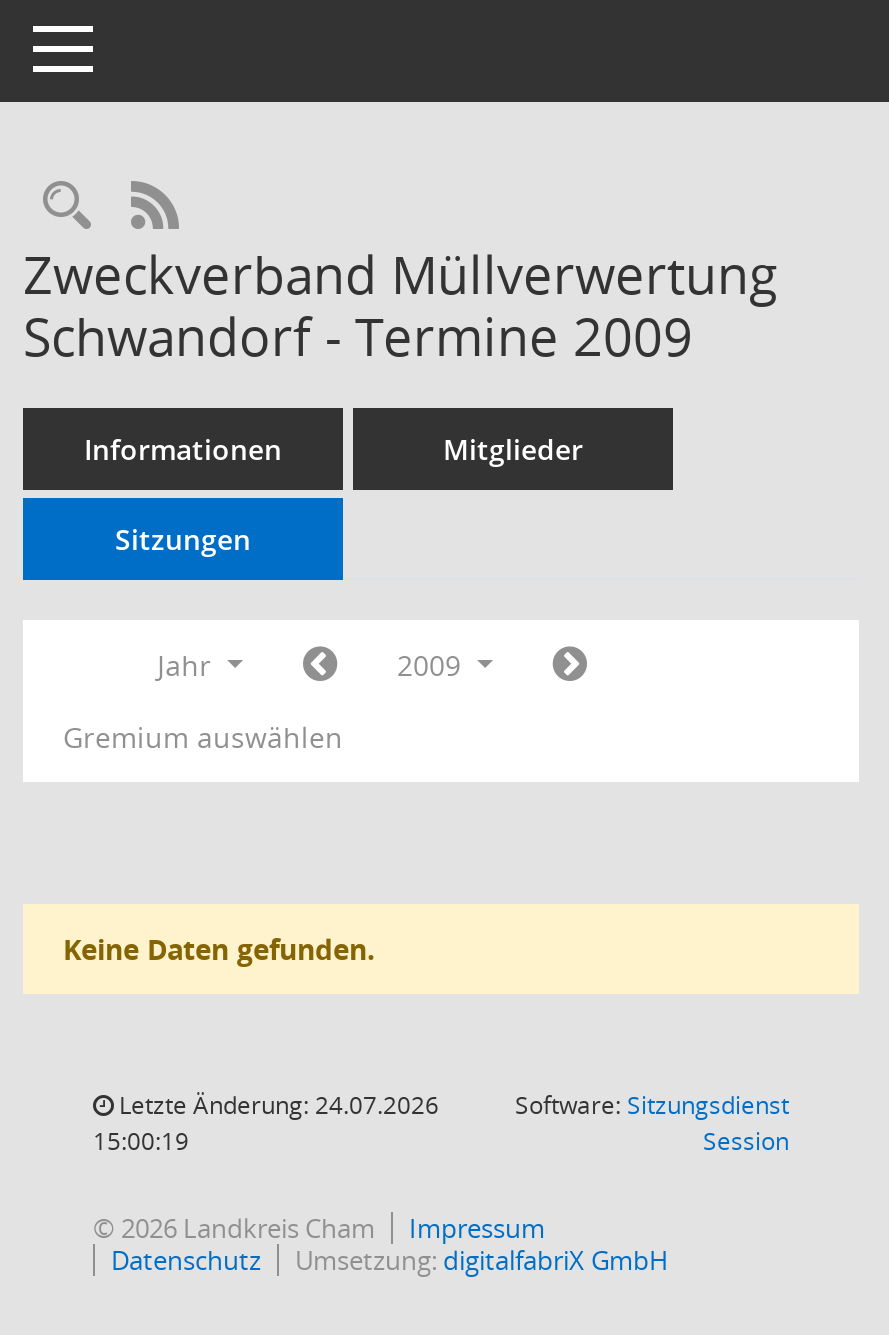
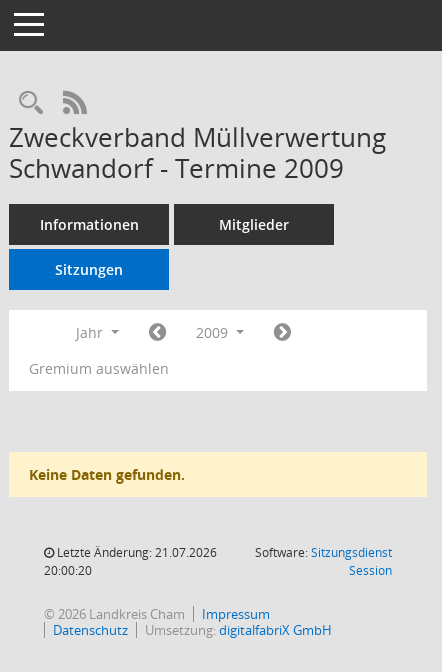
[113,1088,439,1122] Letzte Änderung: 24.07.2026 -> [54,544,217,561] Letzte Änderung: 21.07.2026
[93,1124,189,1158] 15:00:19 -> [44,562,92,579] 20:00:20

